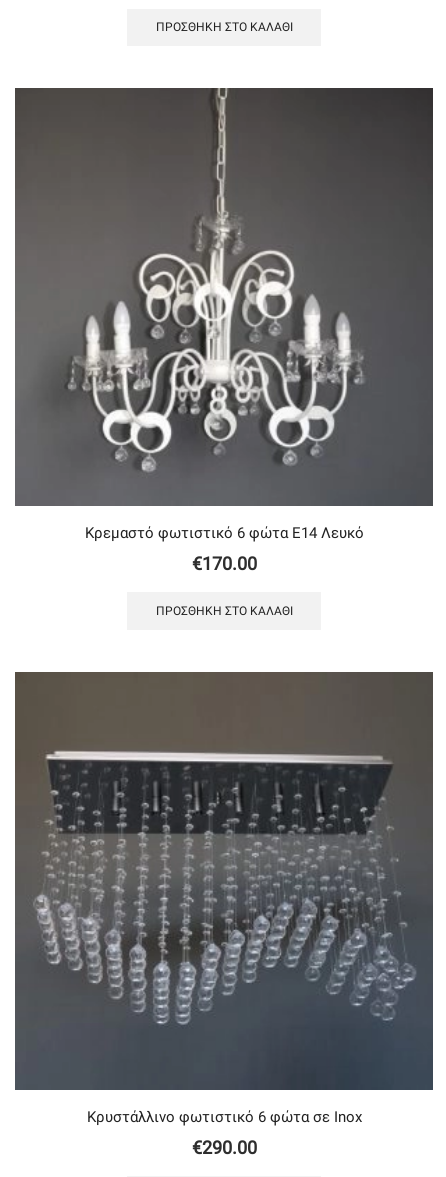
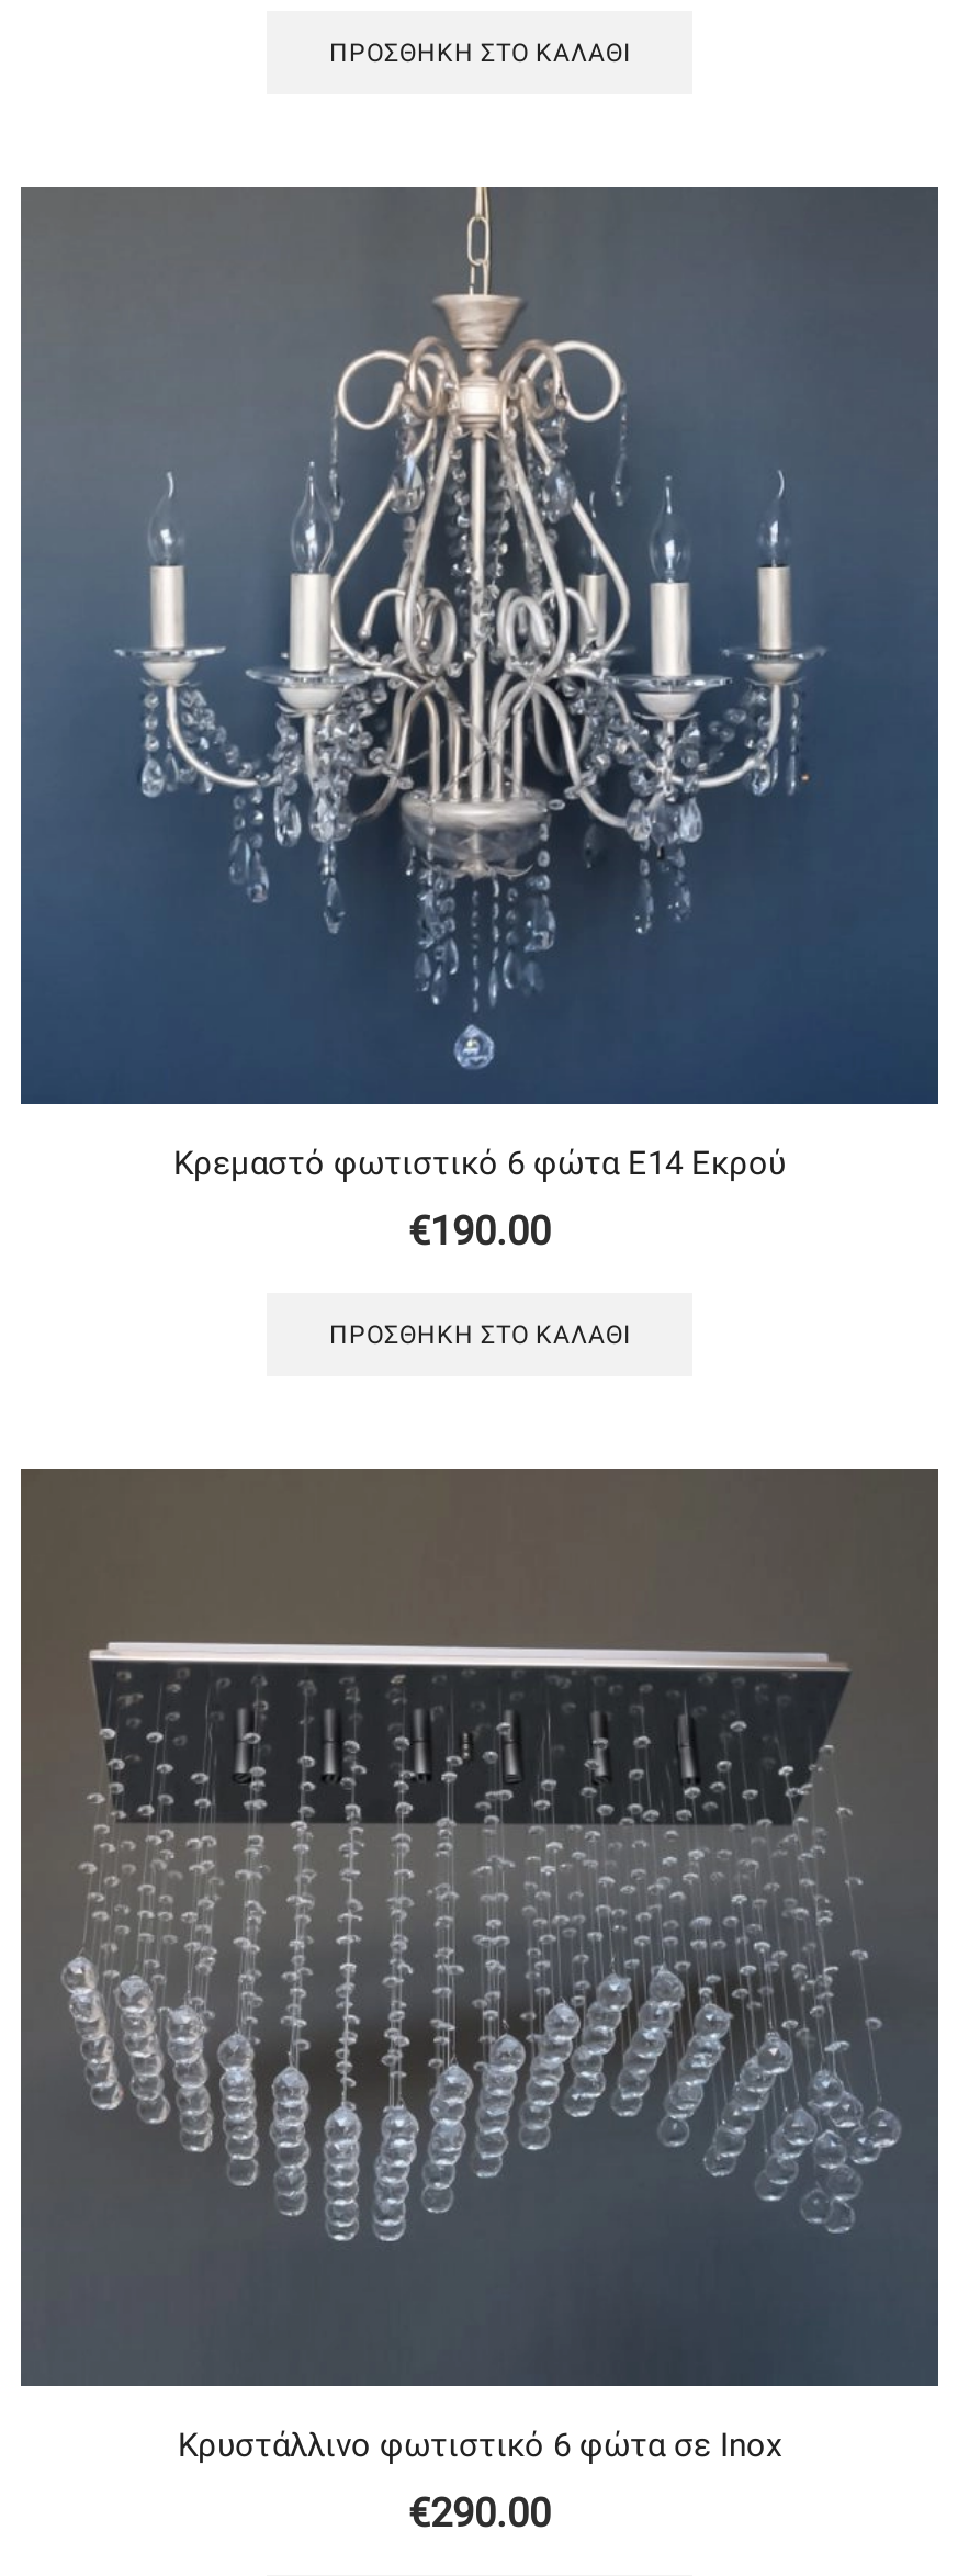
[15,87,433,542] [image] | Κρεμαστό φωτιστικό 6 φώτα Ε14 Λευκό -> [21,185,938,1183] [image] | Κρεμαστό φωτιστικό 6 φώτα Ε14 Εκρού
[191,553,256,574] €170.00 -> [408,1207,551,1253] €190.00

